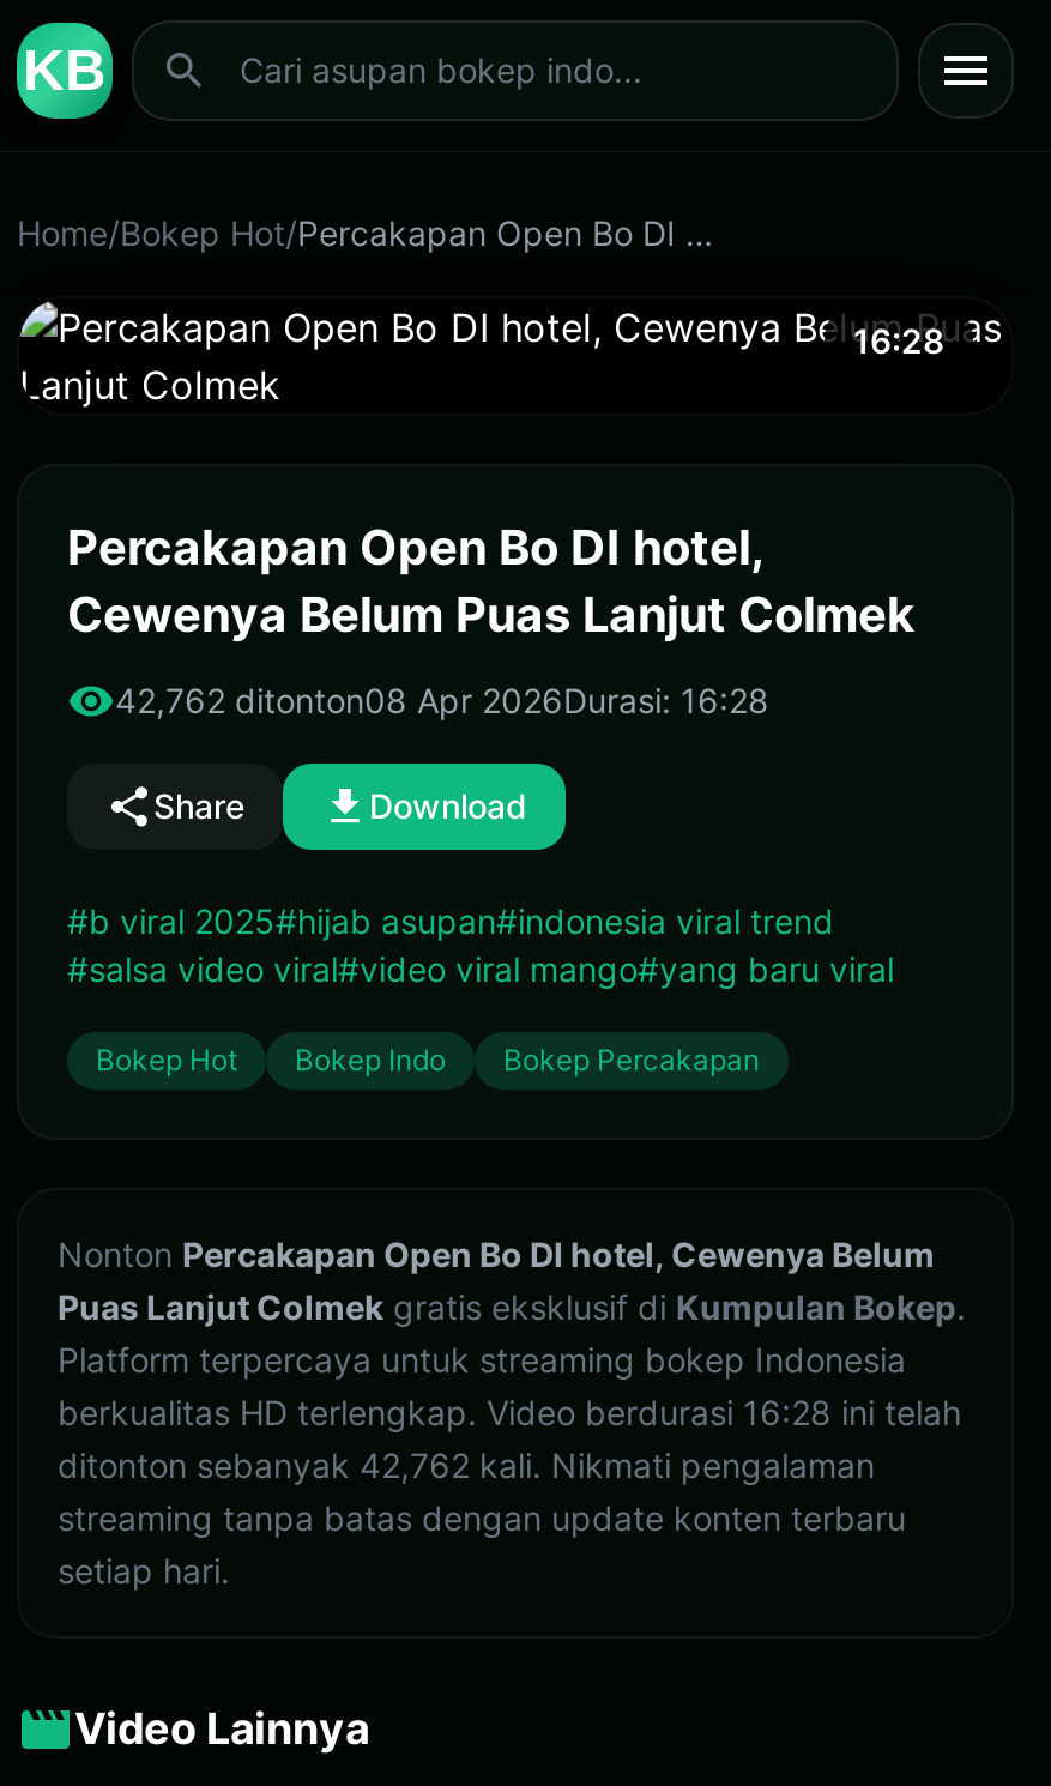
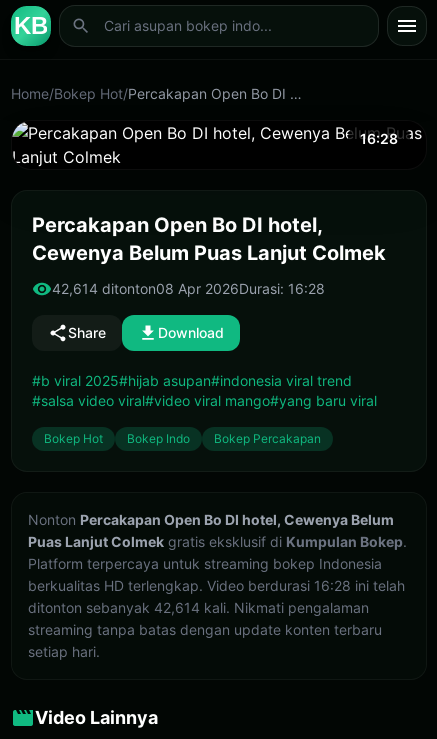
[115,680,769,720] 42,762 ditonton08 Apr 2026Durasi: 16:28 -> [52,280,325,297] 42,614 ditonton08 Apr 2026Durasi: 16:28
[58,1444,875,1485] ditonton sebanyak 42,762 kali. Nikmati pengalaman -> [28,599,369,616] ditonton sebanyak 42,614 kali. Nikmati pengalaman

